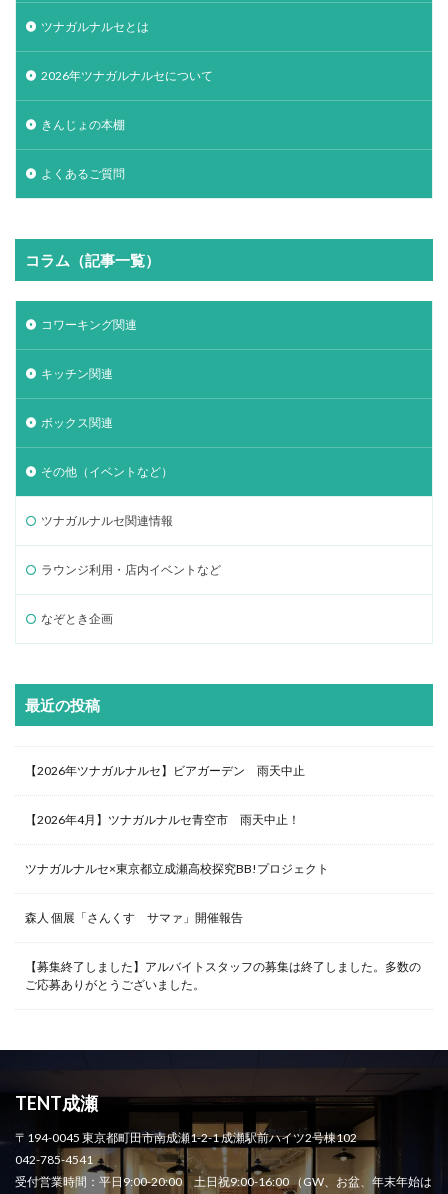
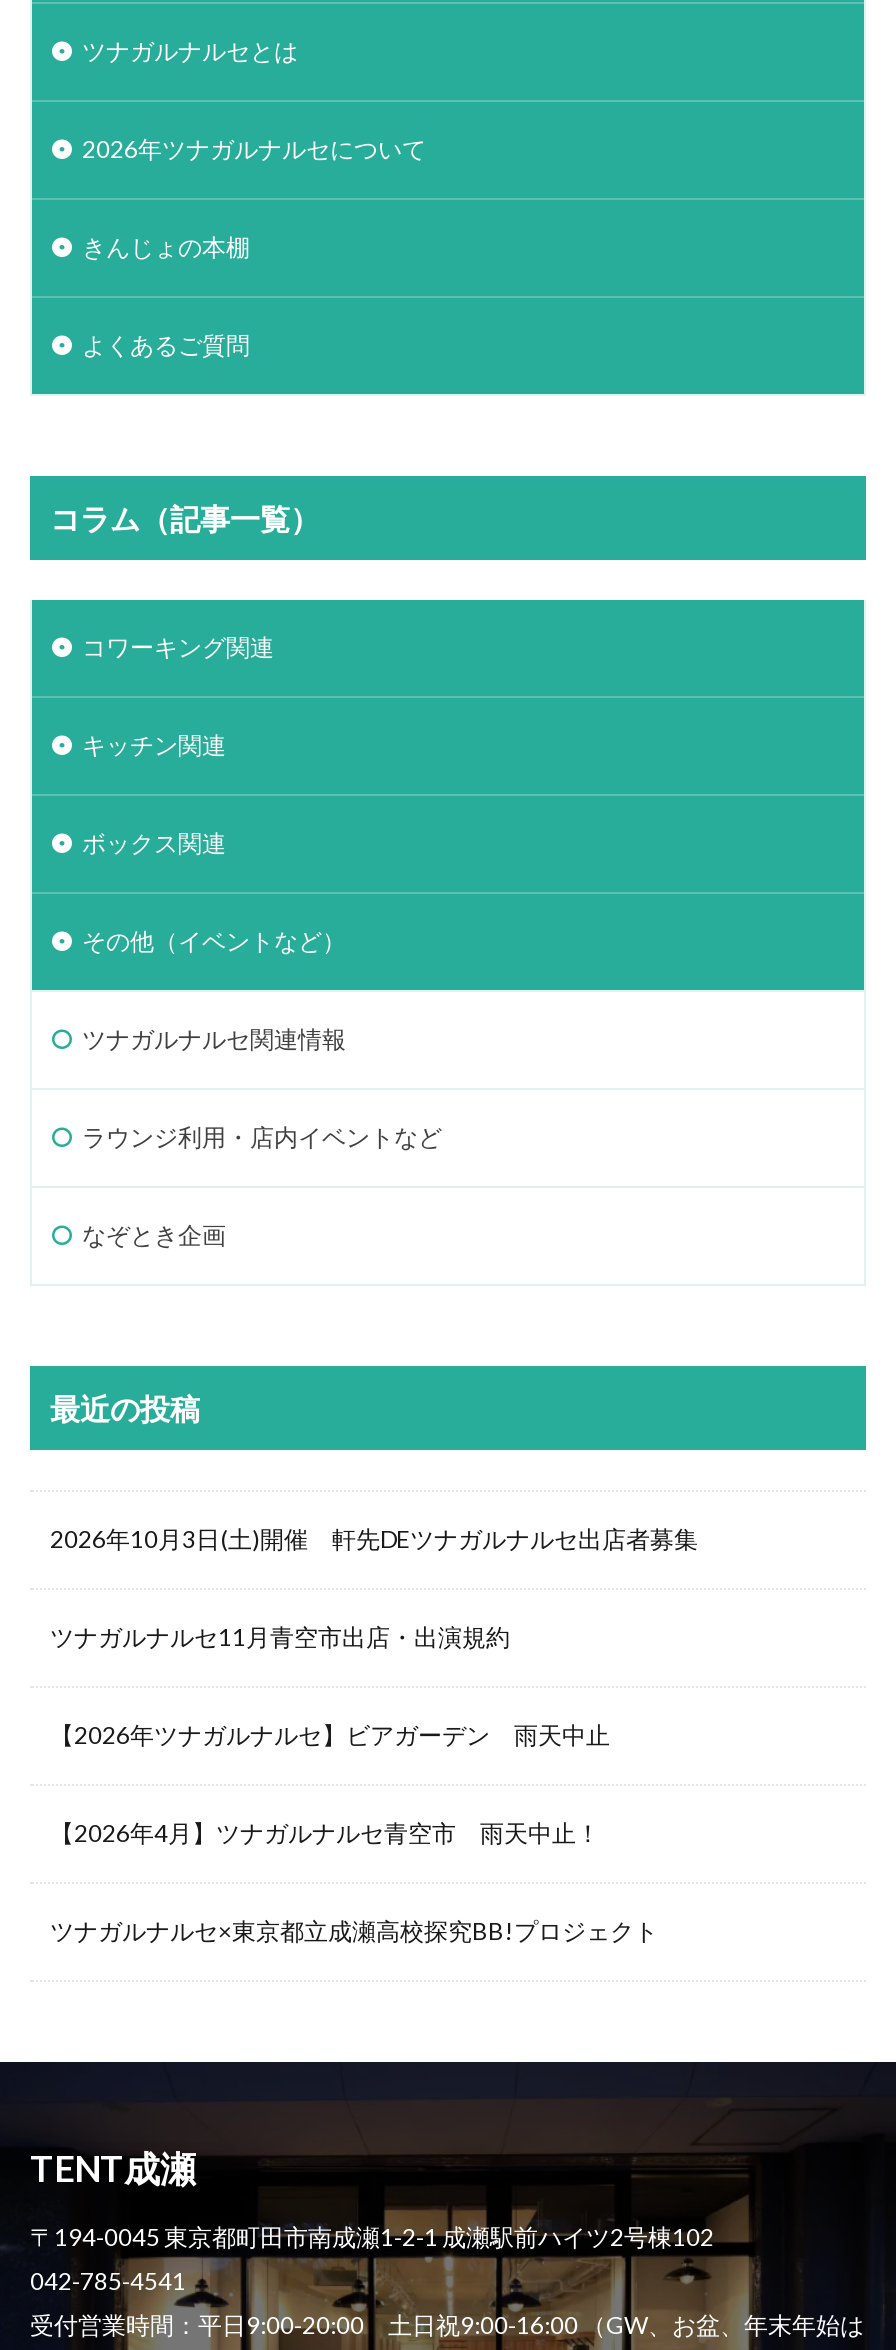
none -> [50,1524,698,1652] 2026年10月3日(土)開催 軒先DEツナガルナルセ出店者募集 | ツナガルナルセ11月青空市出店・出演規約
moved [25,763,329,876] -> [50,1720,658,1946]: 【2026年ツナガルナルセ】ビアガーデン 雨天中止 | 【2026年4月】ツナガルナルセ青空市 雨天中止！ | ツナガルナルセ×東京都立成瀬高校探究BB!プロジェクト
[25,910,421,992] 森人 個展「さんくす サマァ」開催報告 | 【募集終了しました】アルバイトスタッフの募集は終了しました。多数の | ご応募ありがとうございました。 -> none

